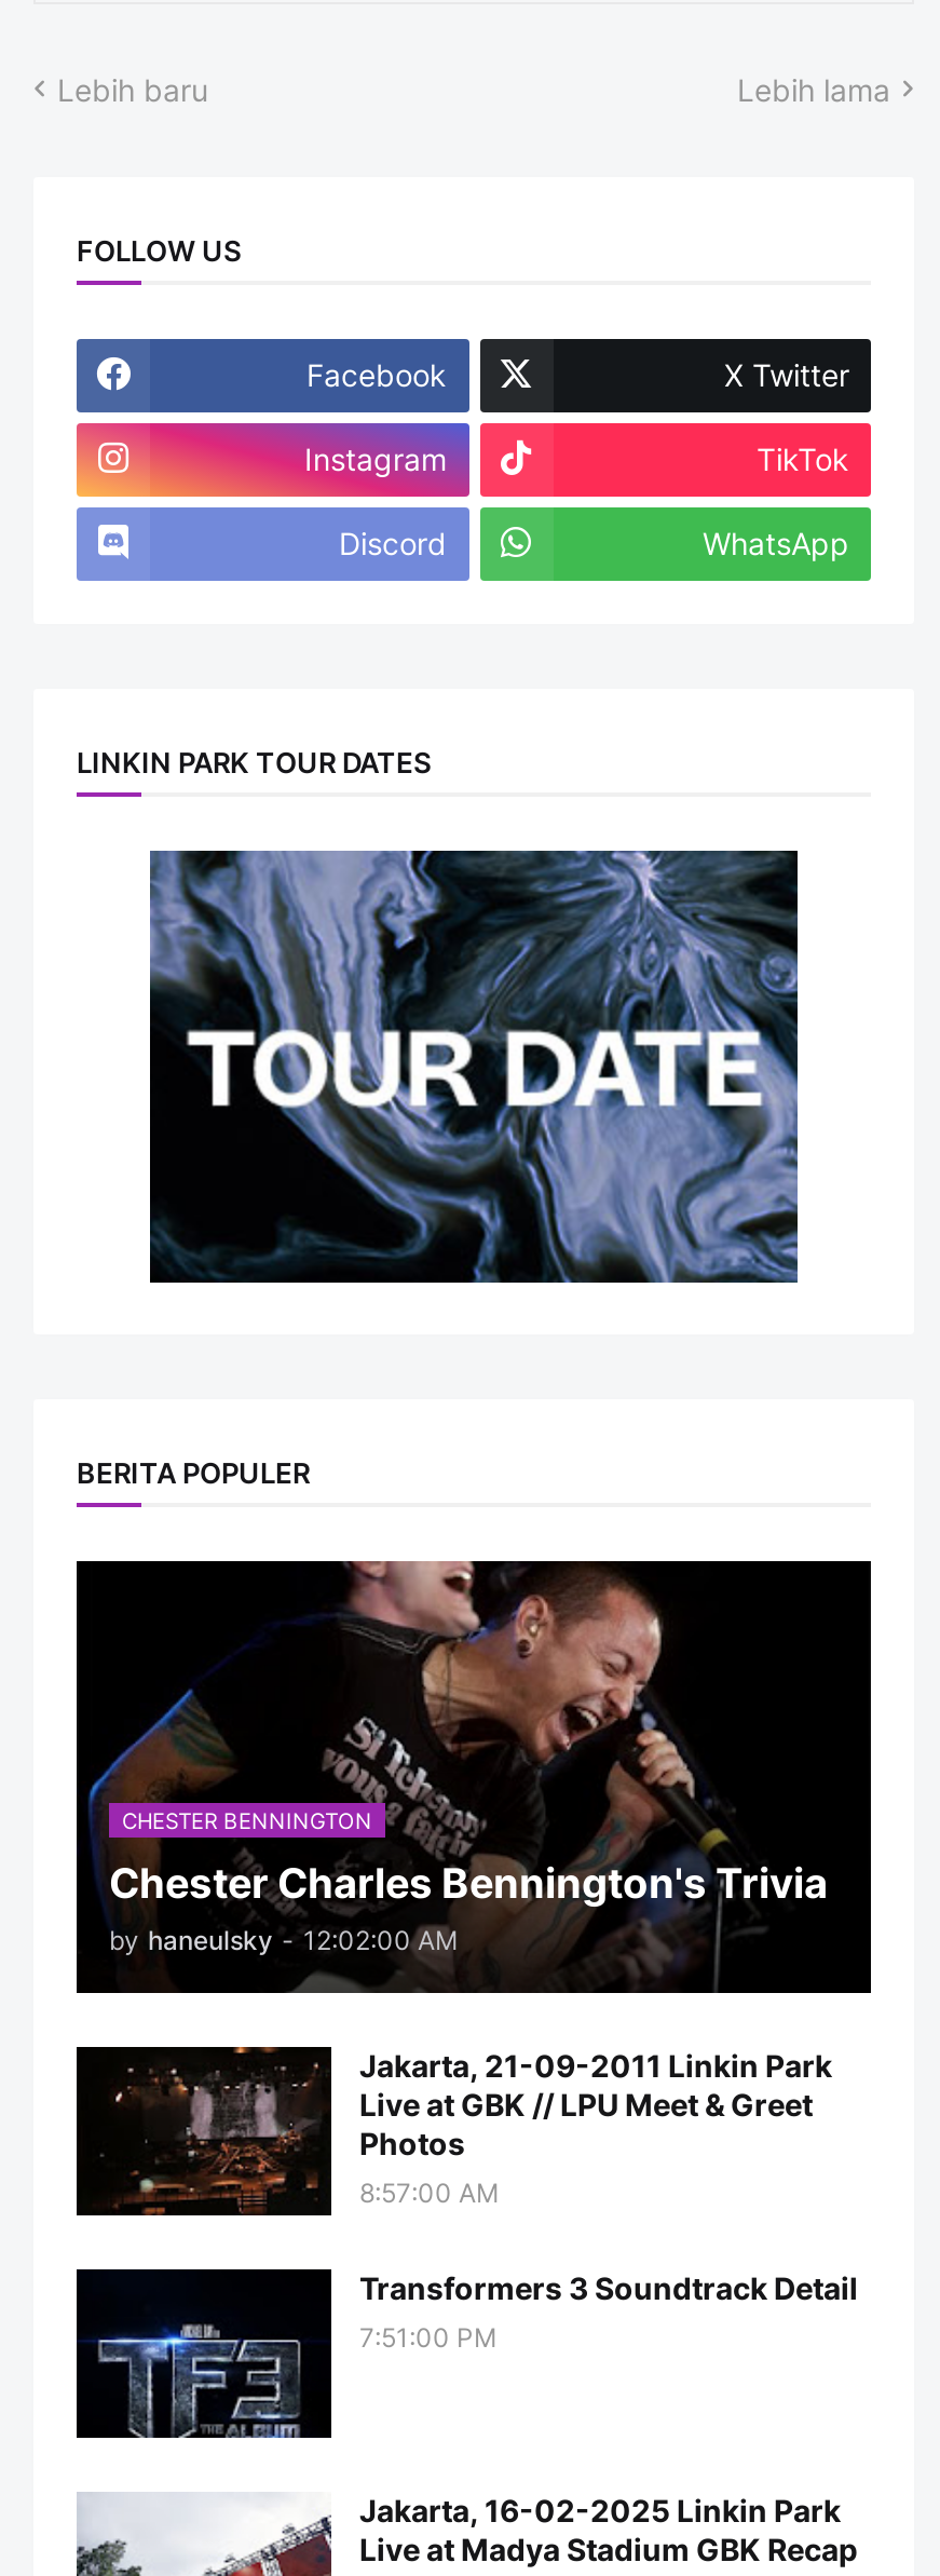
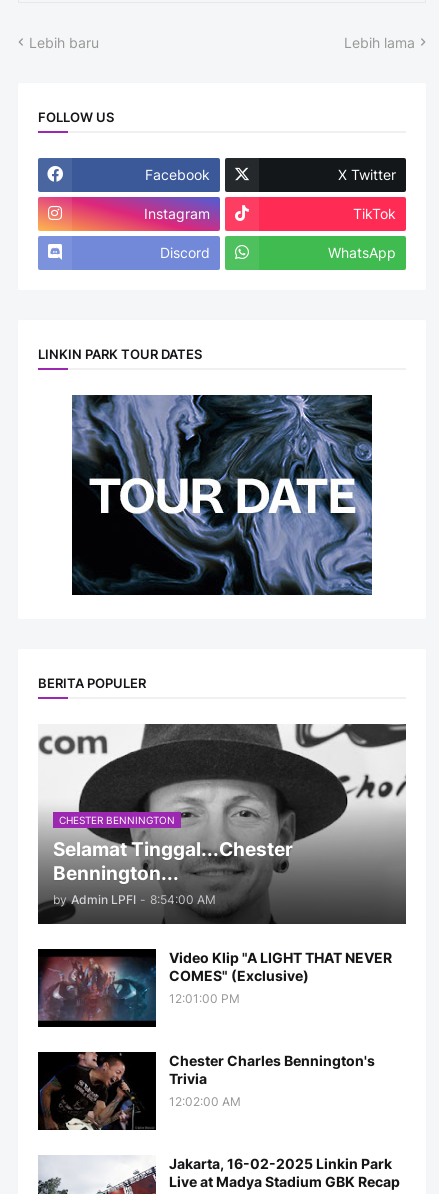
[74,1559,873,1991] [image] | Chester Charles Bennington's Trivia | by haneulsky - 12:02:00 AM -> [38,723,406,924] [image] | Selamat Tinggal...Chester | Bennington... | by Admin LPFI - 8:54:00 AM
moved [122,1806,372,1832] -> [59,813,175,825]: CHESTER BENNINGTON
[79,2045,832,2215] [image] | Jakarta, 21-09-2011 Linkin Park | Live at GBK // LPU Meet & Greet | Photos | 8:57:00 AM -> [37,948,392,1027] [image] | Video Klip "A LIGHT THAT NEVER | COMES" (Exclusive) | 12:01:00 PM
[92,2268,858,2440] [image] | Transformers 3 Soundtrack Detail | 7:51:00 PM -> [39,1051,375,1131] [image] | Chester Charles Bennington's | Trivia | 12:02:00 AM

